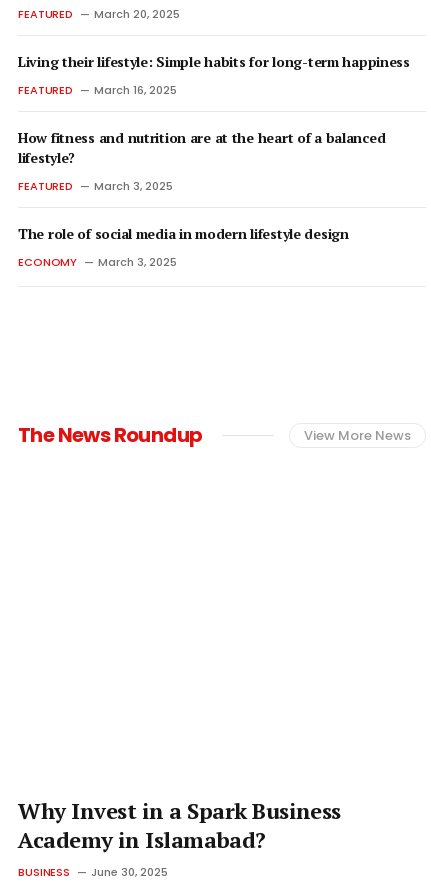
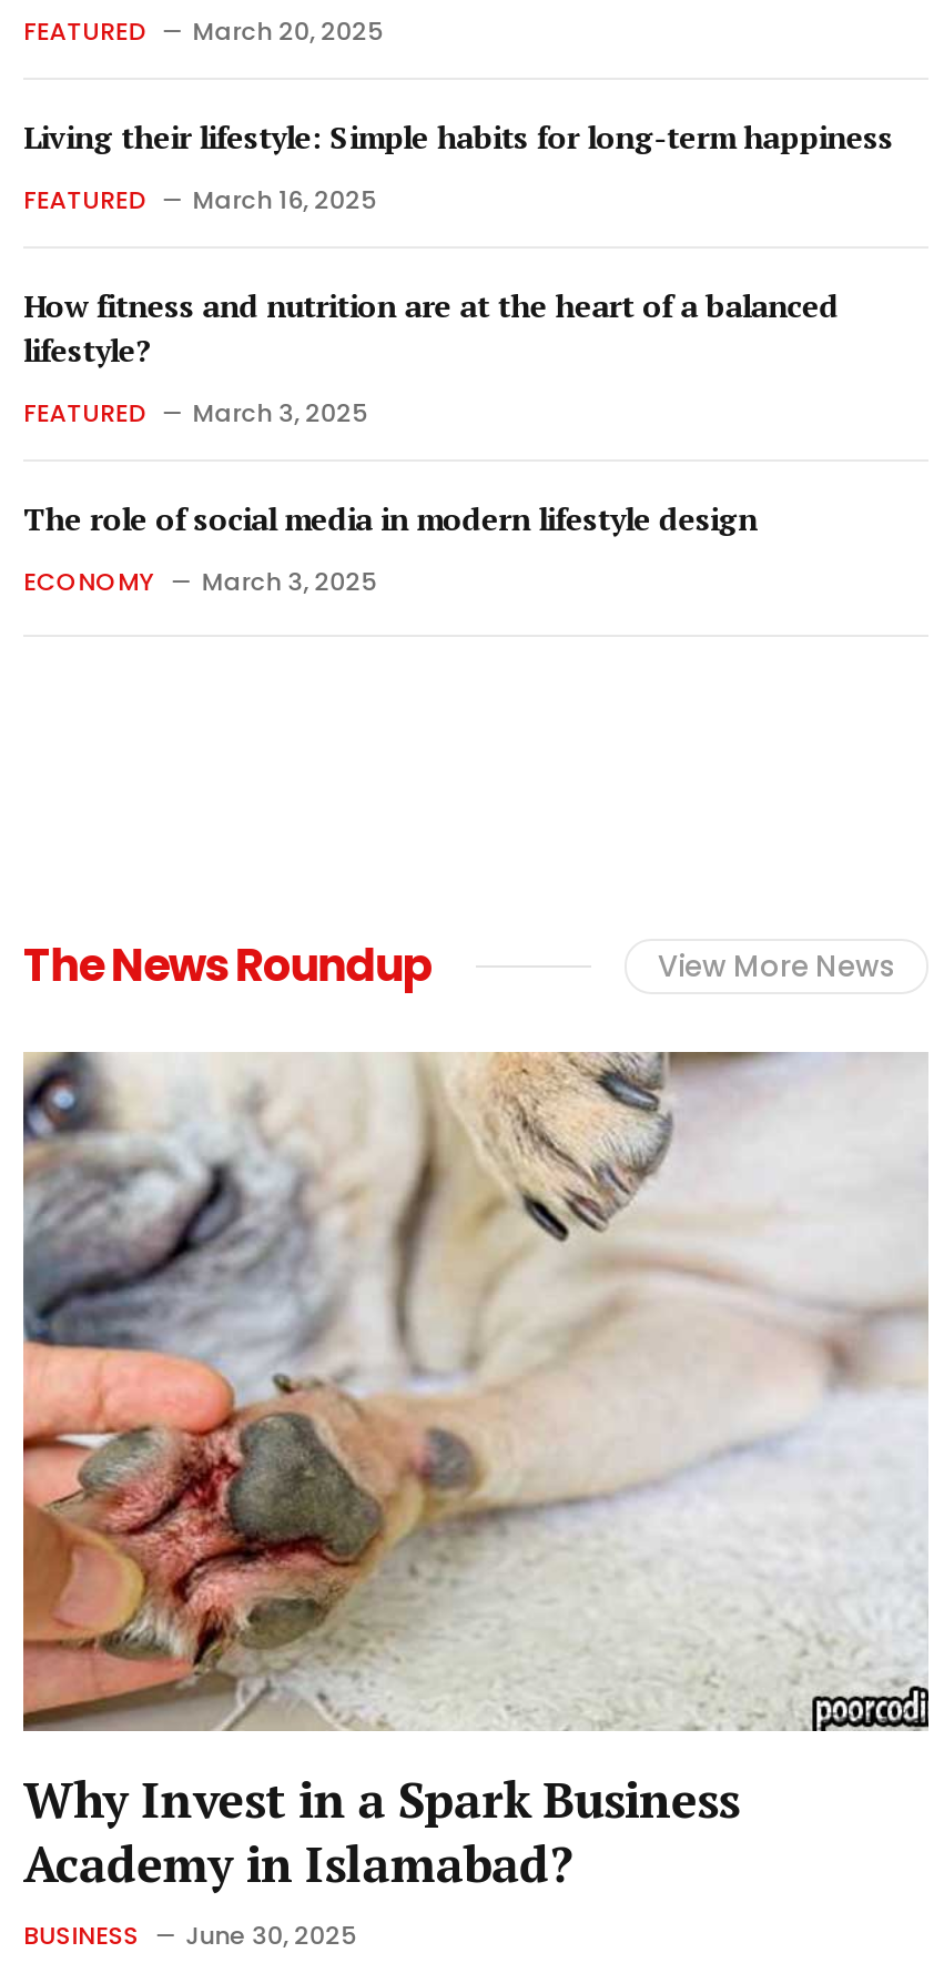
none -> [21,1050,931,1733] [image]

